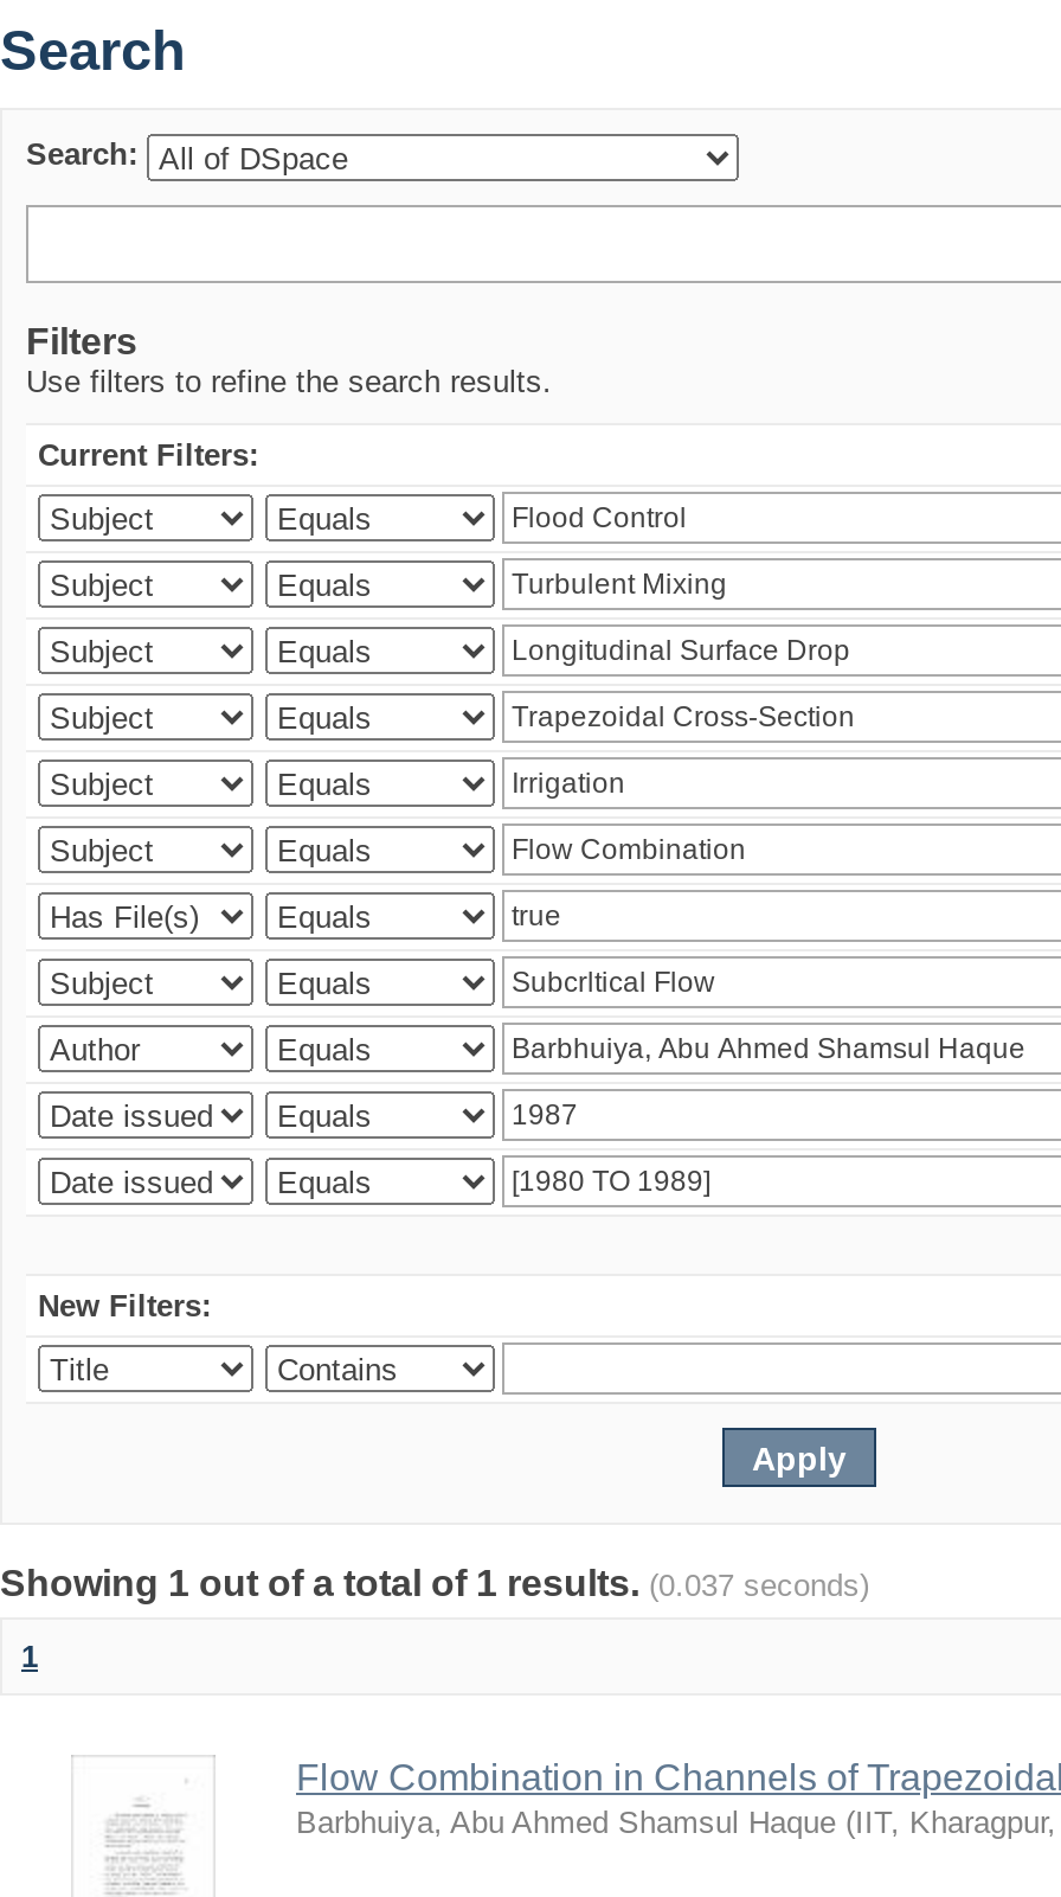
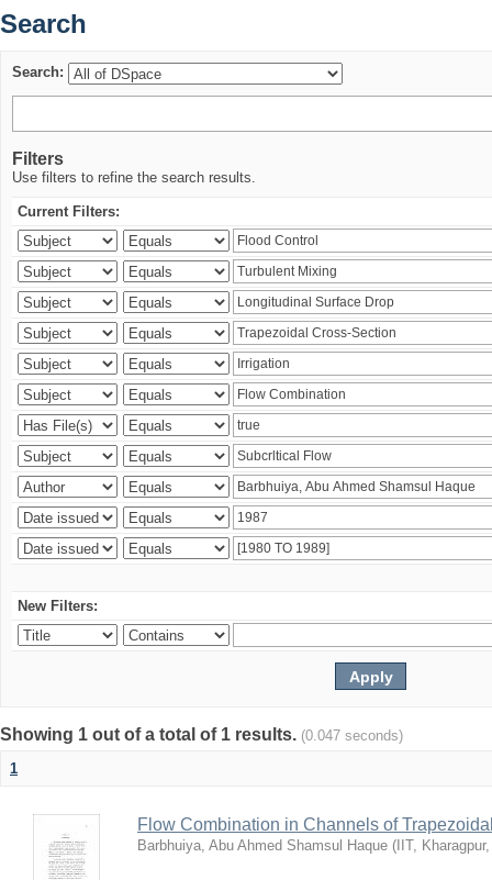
[0,1563,869,1603] Showing 1 out of a total of 1 results. (0.037 seconds) -> [0,725,403,744] Showing 1 out of a total of 1 results. (0.047 seconds)

